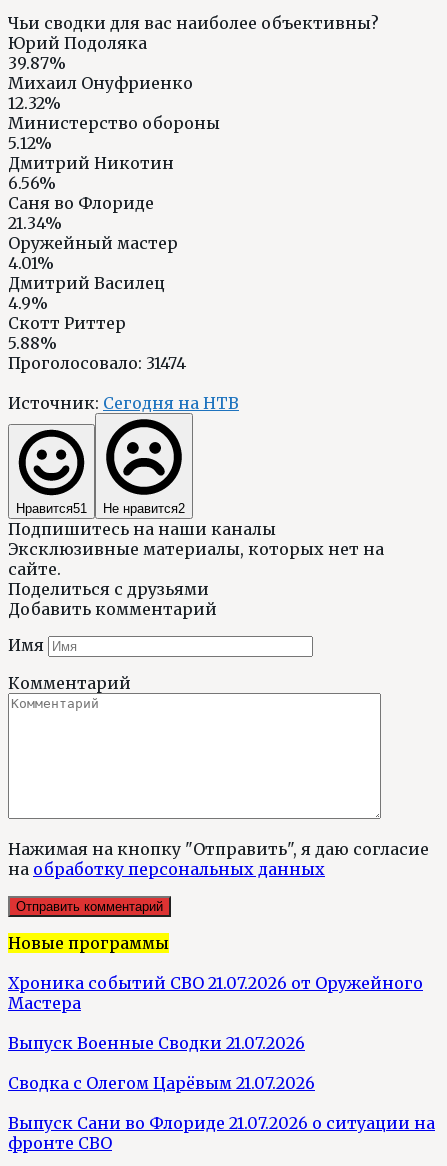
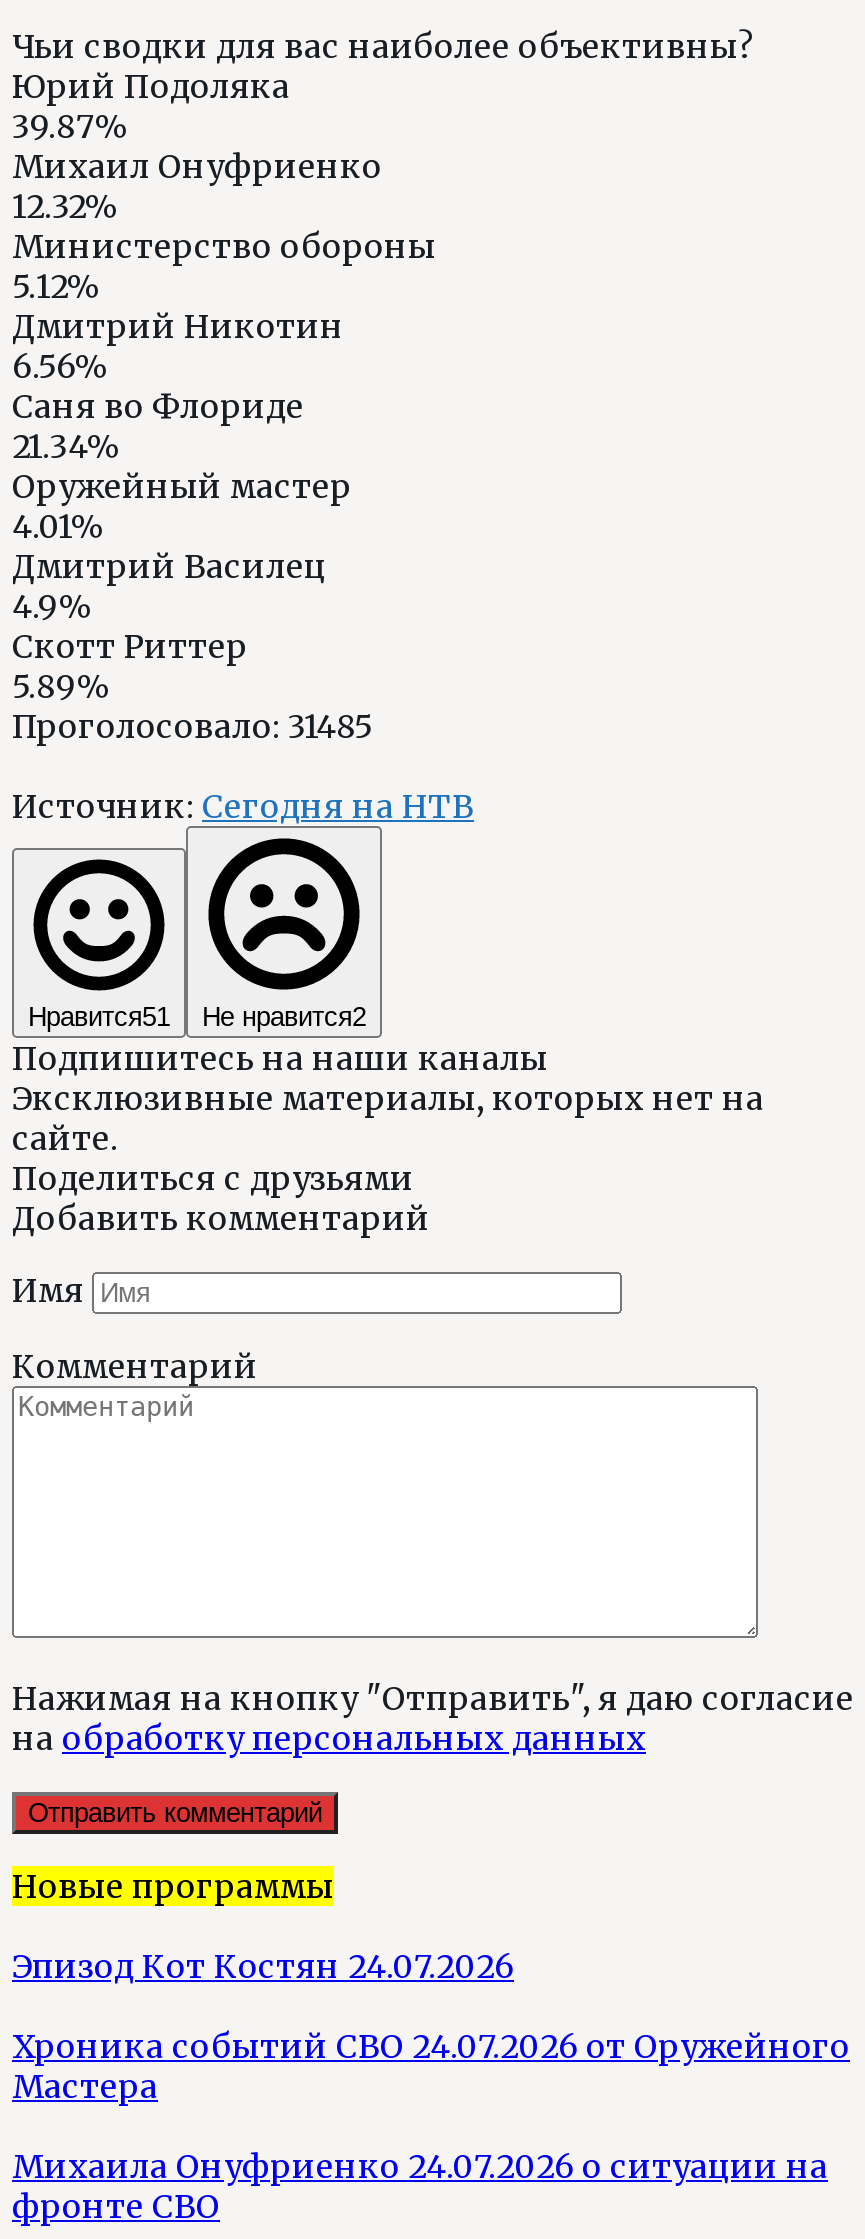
[8,333,57,353] 5.88% -> [12,666,110,706] 5.89%
[8,353,186,373] Проголосовало: 31474 -> [12,706,372,746] Проголосовало: 31485
[8,973,423,993] Хроника событий СВО 21.07.2026 от Оружейного -> [12,1946,850,2066] Эпизод Кот Костян 24.07.2026 | Хроника событий СВО 24.07.2026 от Оружейного
moved [8,993,81,1013] -> [12,2066,158,2106]: Мастера
[8,1033,435,1133] Выпуск Военные Сводки 21.07.2026 | Сводка с Олегом Царёвым 21.07.2026 | Выпуск Сани во Флориде 21.07.2026 о ситуации на -> [12,2146,828,2186] Михаила Онуфриенко 24.07.2026 о ситуации на

